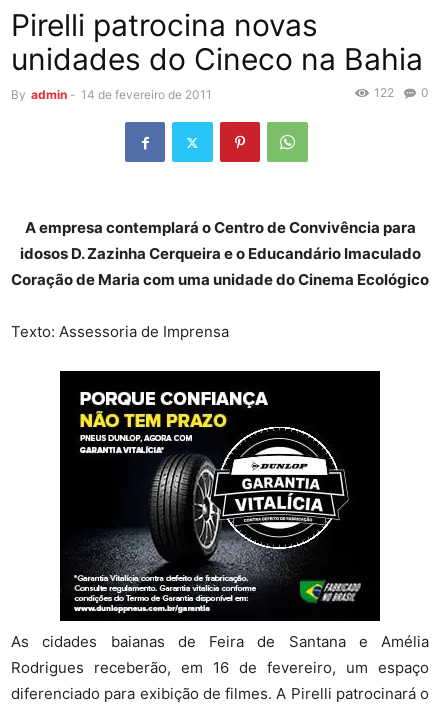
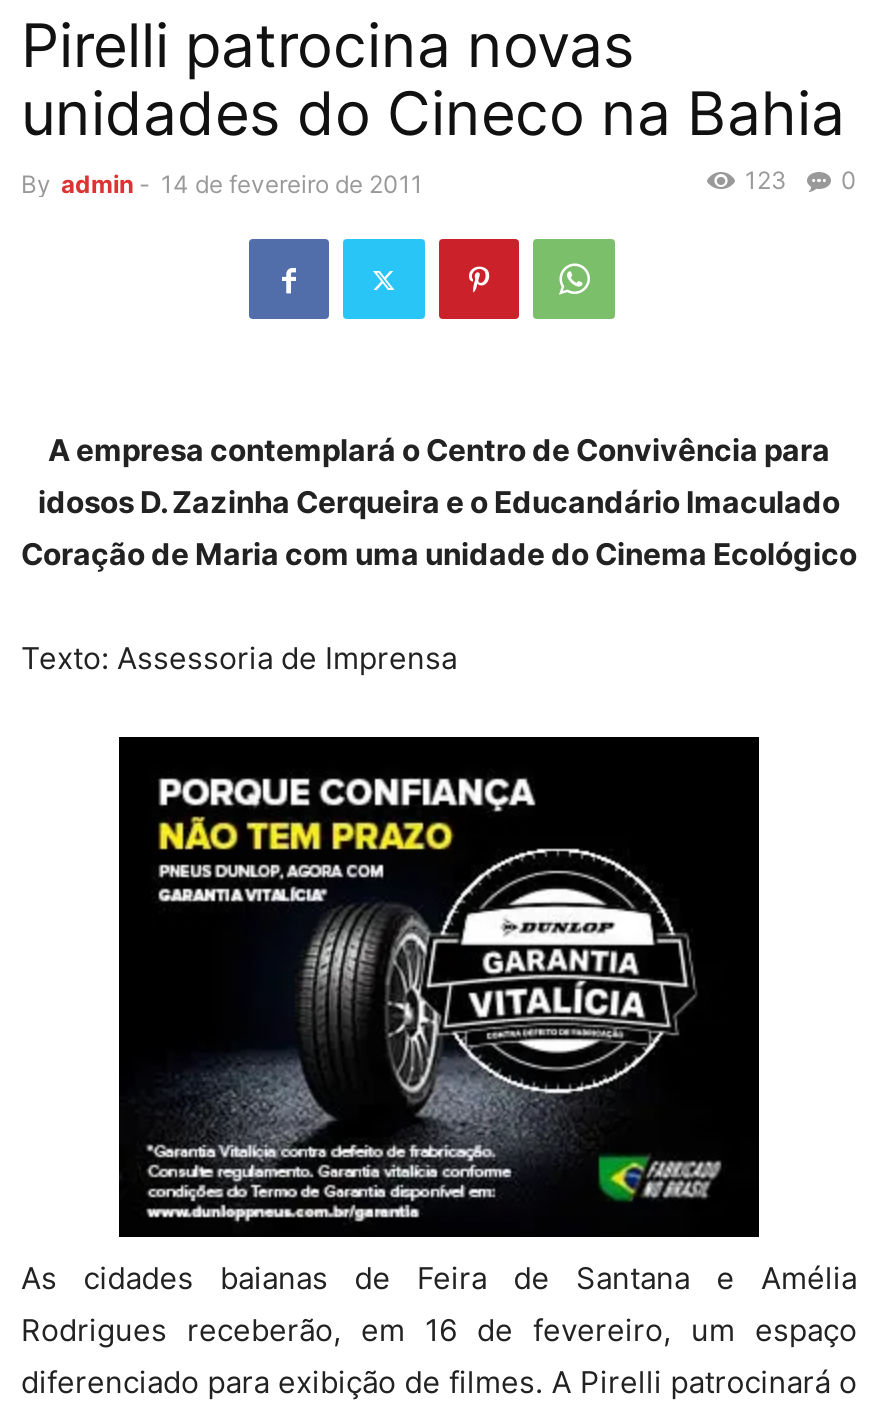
[374,85,429,100] 122 0 -> [745,165,857,195] 123 0

